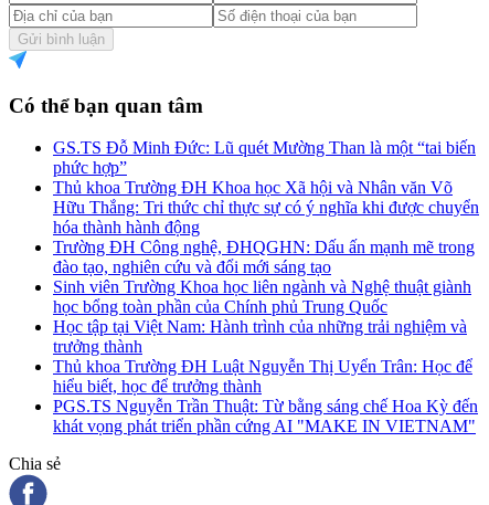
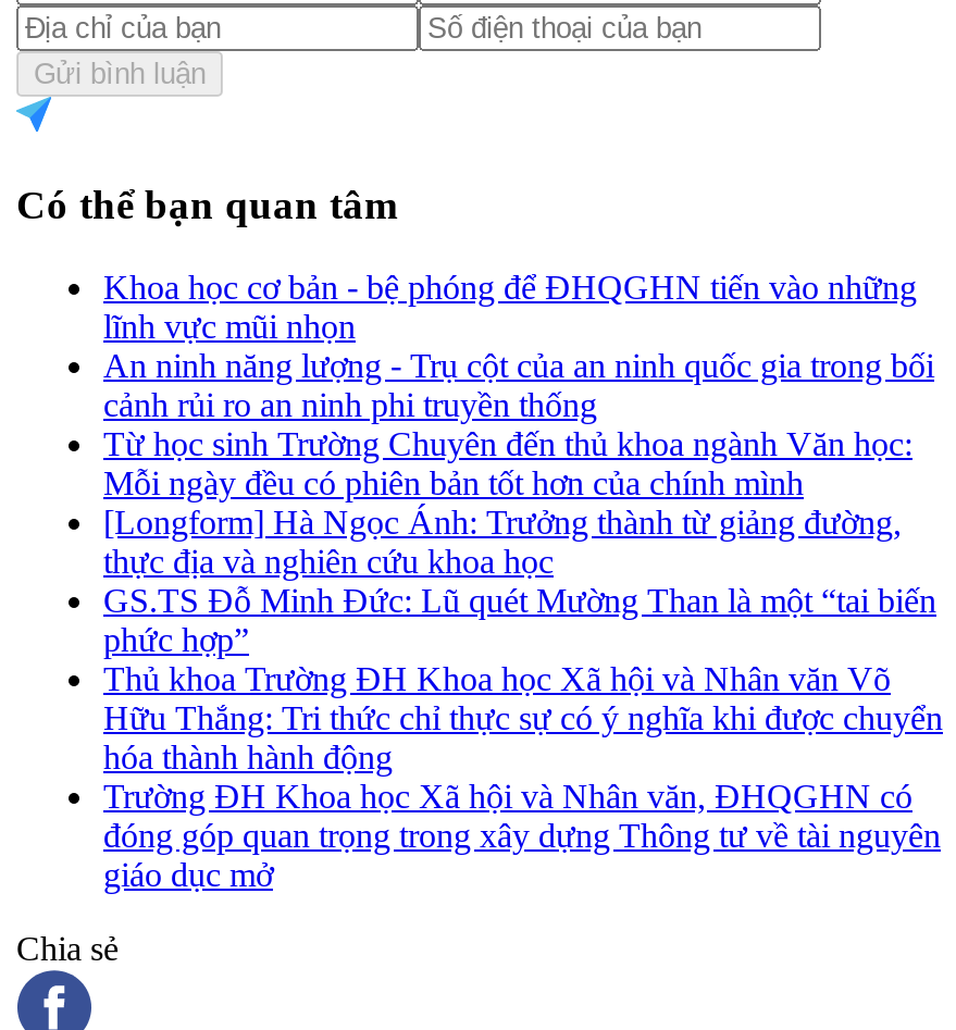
none -> [103,269,934,580] Khoa học cơ bản - bệ phóng để ĐHQGHN tiến vào những | lĩnh vực mũi nhọn | An ninh năng lượng - Trụ cột của an ninh quốc gia trong bối | cảnh rủi ro an ninh phi truyền thống | Từ học sinh Trường Chuyên đến thủ khoa ngành Văn học: | Mỗi ngày đều có phiên bản tốt hơn của chính mình | [Longform] Hà Ngọc Ánh: Trưởng thành từ giảng đường, | thực địa và nghiên cứu khoa học
moved [53,138,479,237] -> [103,582,943,776]: GS.TS Đỗ Minh Đức: Lũ quét Mường Than là một “tai biến | phức hợp” | Thủ khoa Trường ĐH Khoa học Xã hội và Nhân văn Võ | Hữu Thắng: Tri thức chỉ thực sự có ý nghĩa khi được chuyển | hóa thành hành động
[53,238,478,436] Trường ĐH Công nghệ, ĐHQGHN: Dấu ấn mạnh mẽ trong | đào tạo, nghiên cứu và đổi mới sáng tạo | Sinh viên Trường Khoa học liên ngành và Nghệ thuật giành | học bổng toàn phần của Chính phủ Trung Quốc | Học tập tại Việt Nam: Hành trình của những trải nghiệm và | trưởng thành | Thủ khoa Trường ĐH Luật Nguyễn Thị Uyển Trân: Học để | hiểu biết, học để trưởng thành | PGS.TS Nguyễn Trần Thuật: Từ bằng sáng chế Hoa Kỳ đến | khát vọng phát triển phần cứng AI "MAKE IN VIETNAM" -> [103,778,941,893] Trường ĐH Khoa học Xã hội và Nhân văn, ĐHQGHN có | đóng góp quan trọng trong xây dựng Thông tư về tài nguyên | giáo dục mở

